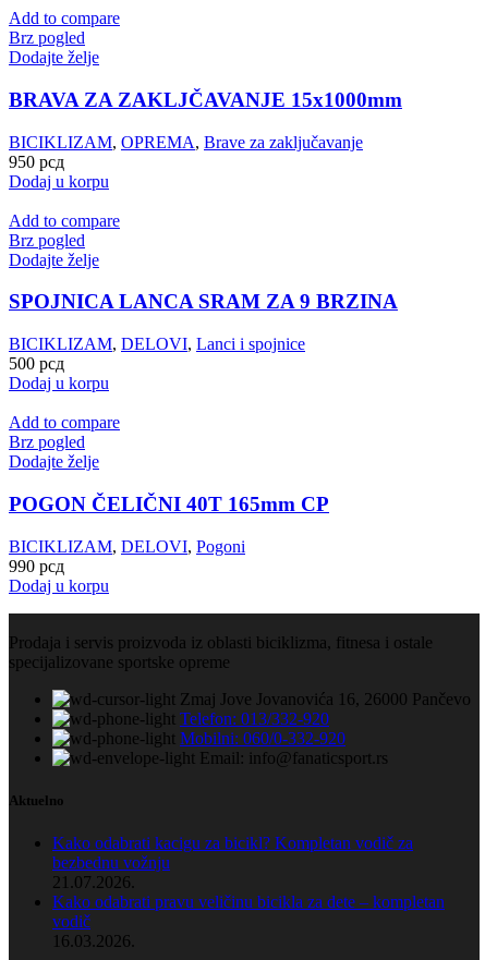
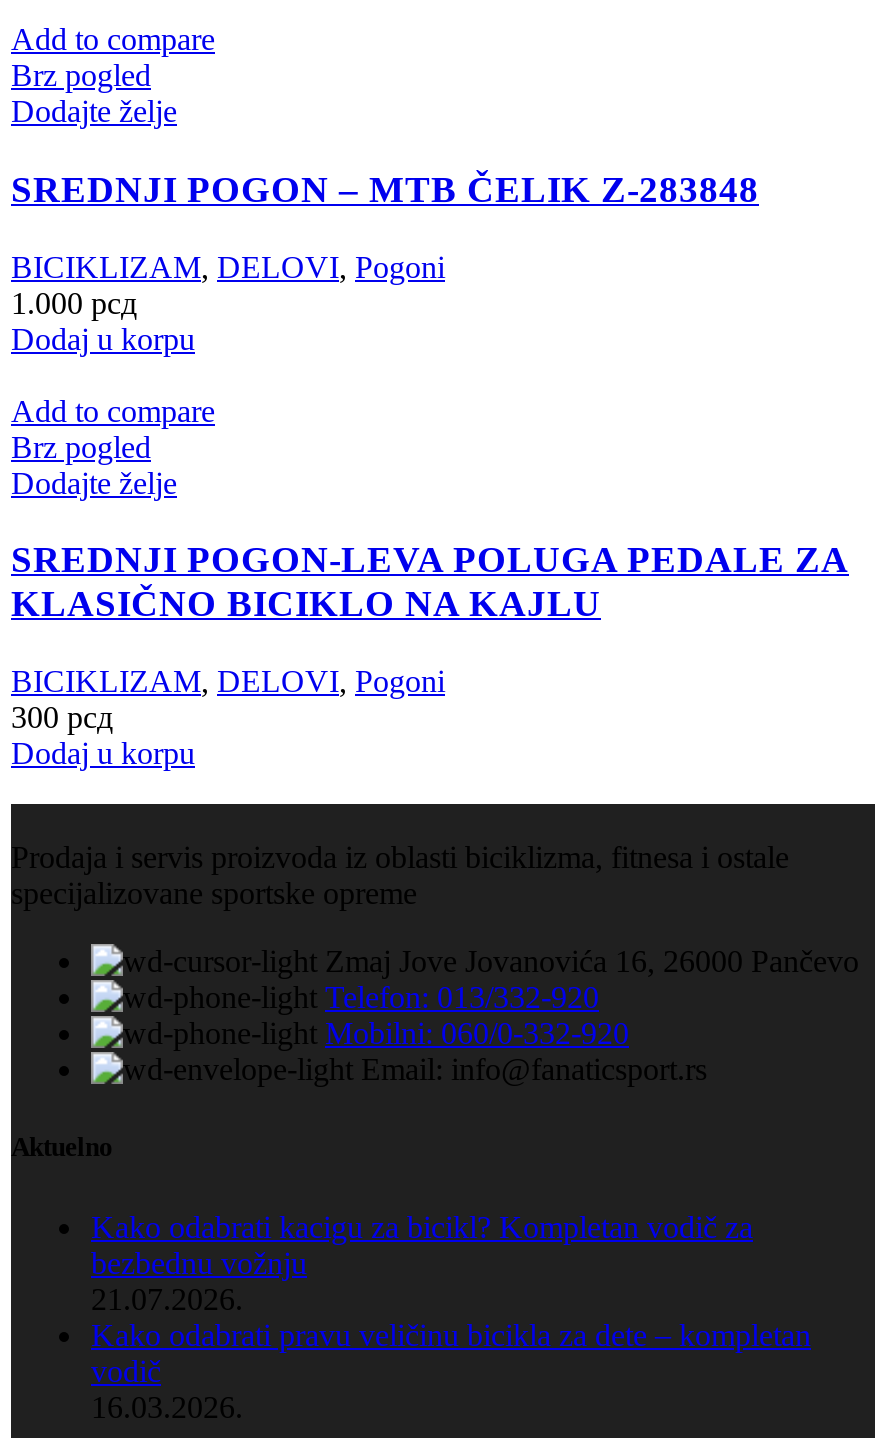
[9,88,402,111] BRAVA ZA ZAKLJČAVANJE 15x1000mm -> [11,168,759,210] SREDNJI POGON – MTB ČELIK Z-283848
[9,133,363,171] BICIKLIZAM, OPREMA, Brave za zaključavanje | 950 рсд -> [11,250,445,320] BICIKLIZAM, DELOVI, Pogoni | 1.000 рсд
[9,290,398,515] SPOJNICA LANCA SRAM ZA 9 BRZINA | BICIKLIZAM, DELOVI, Lanci i spojnice | 500 рсд | Dodaj u korpu | Add to compare | Brz pogled | Dodajte želje | POGON ČELIČNI 40T 165mm CP -> [11,539,849,625] SREDNJI POGON-LEVA POLUGA PEDALE ZA | KLASIČNO BICIKLO NA KAJLU
[9,556,64,575] 990 рсд -> [11,700,113,734] 300 рсд

